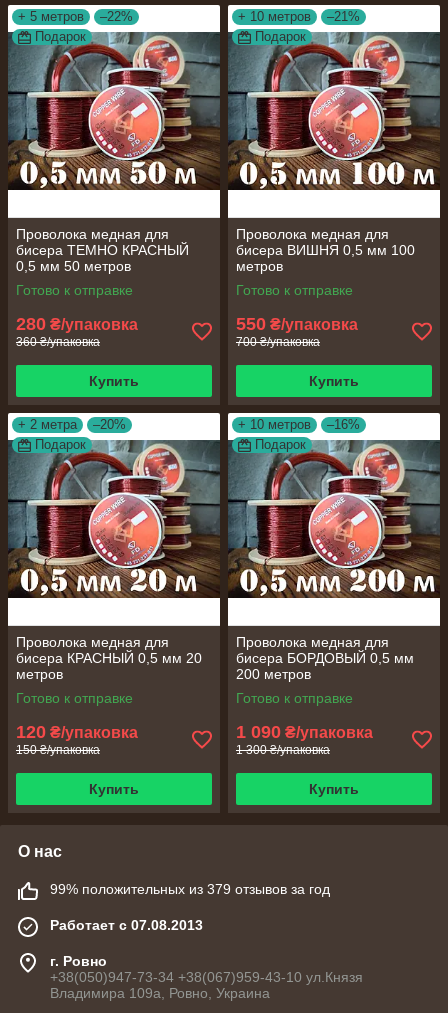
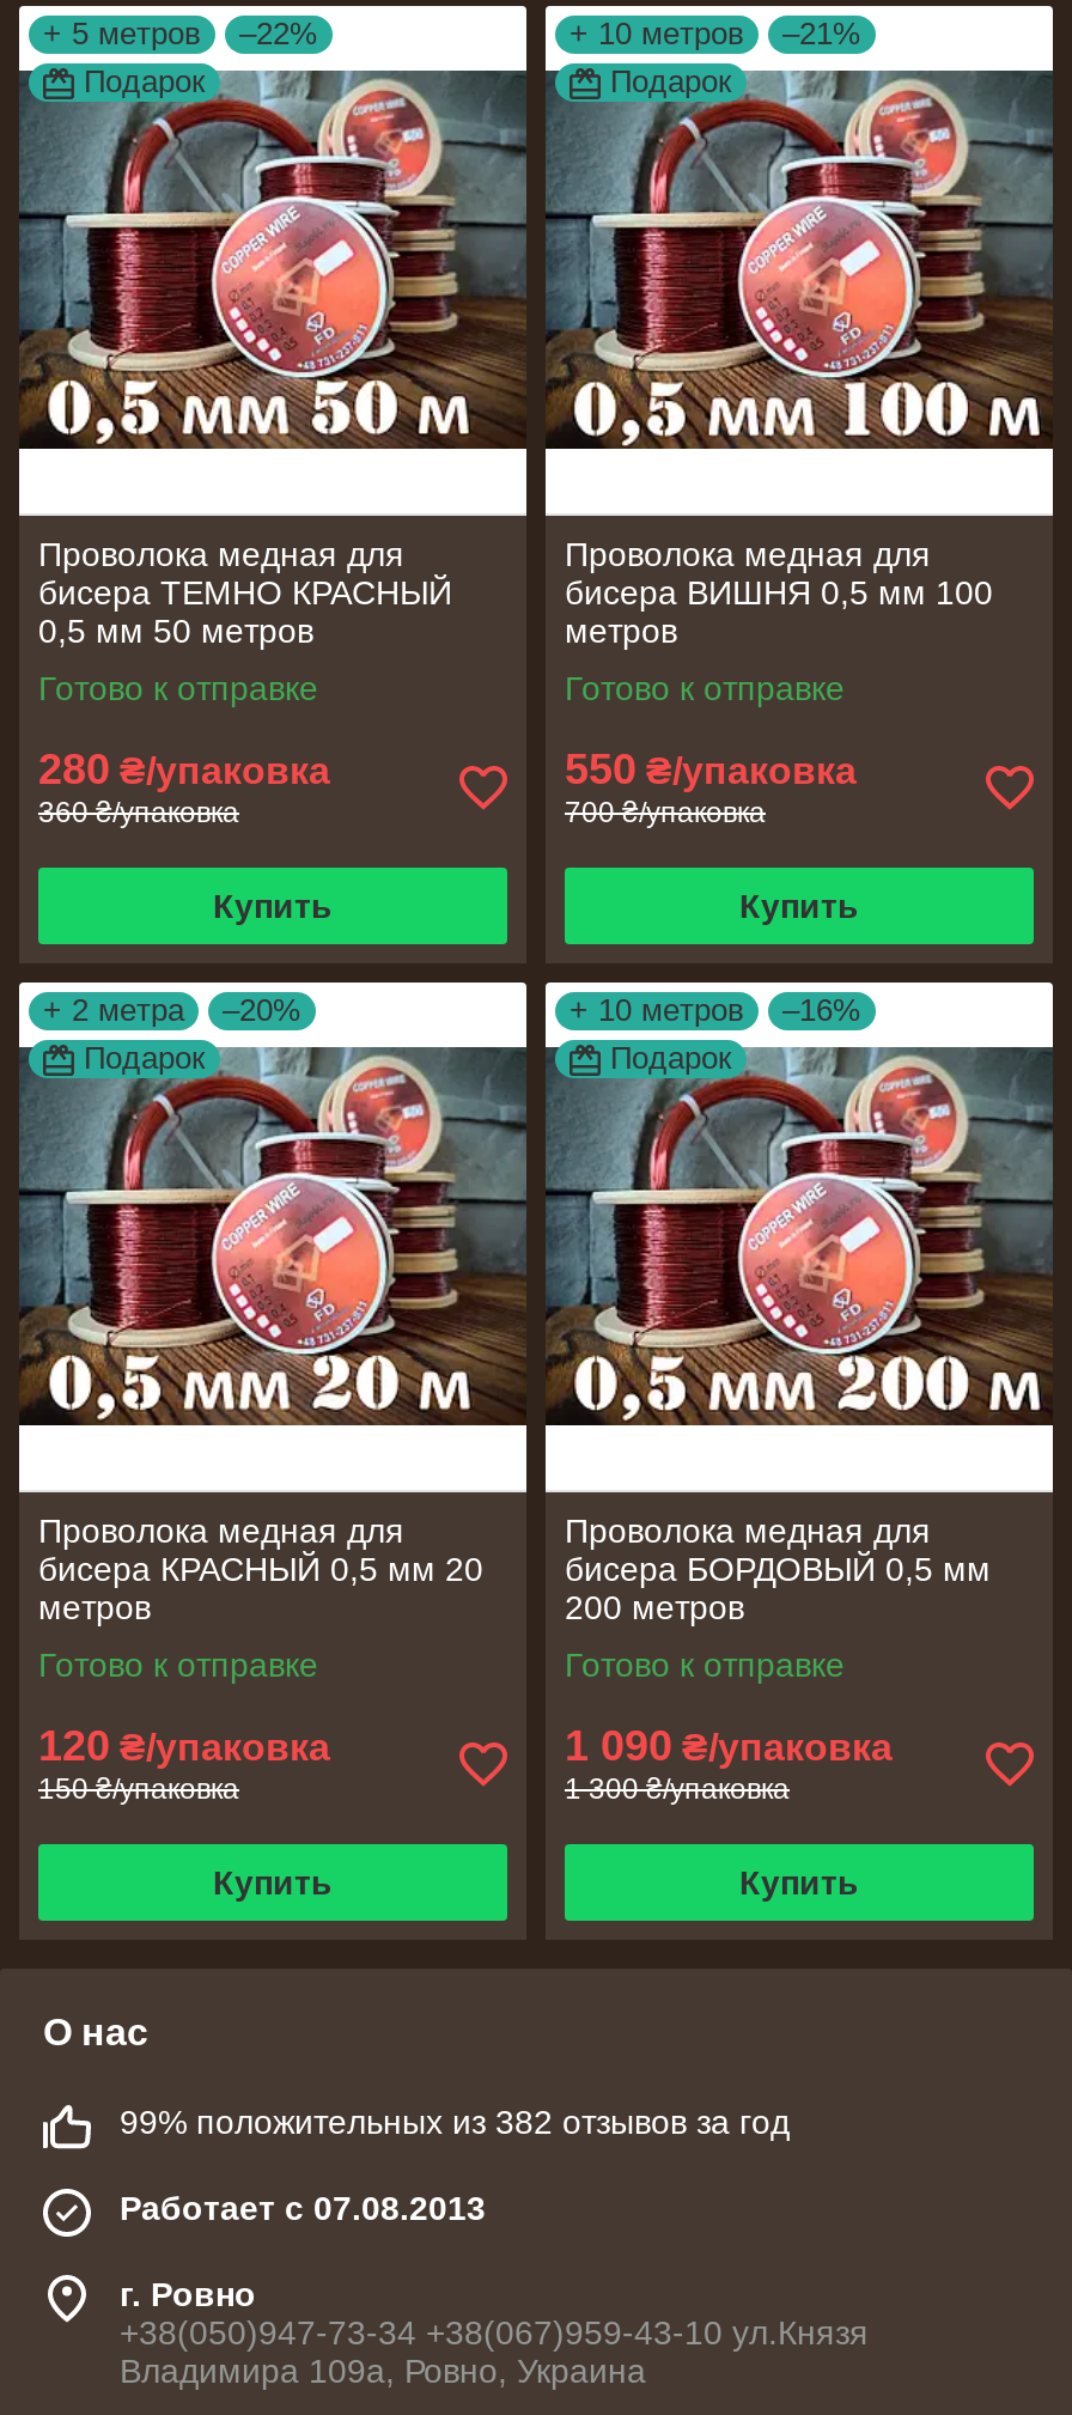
[50,881,330,897] 99% положительных из 379 отзывов за год -> [120,2103,790,2141] 99% положительных из 382 отзывов за год

